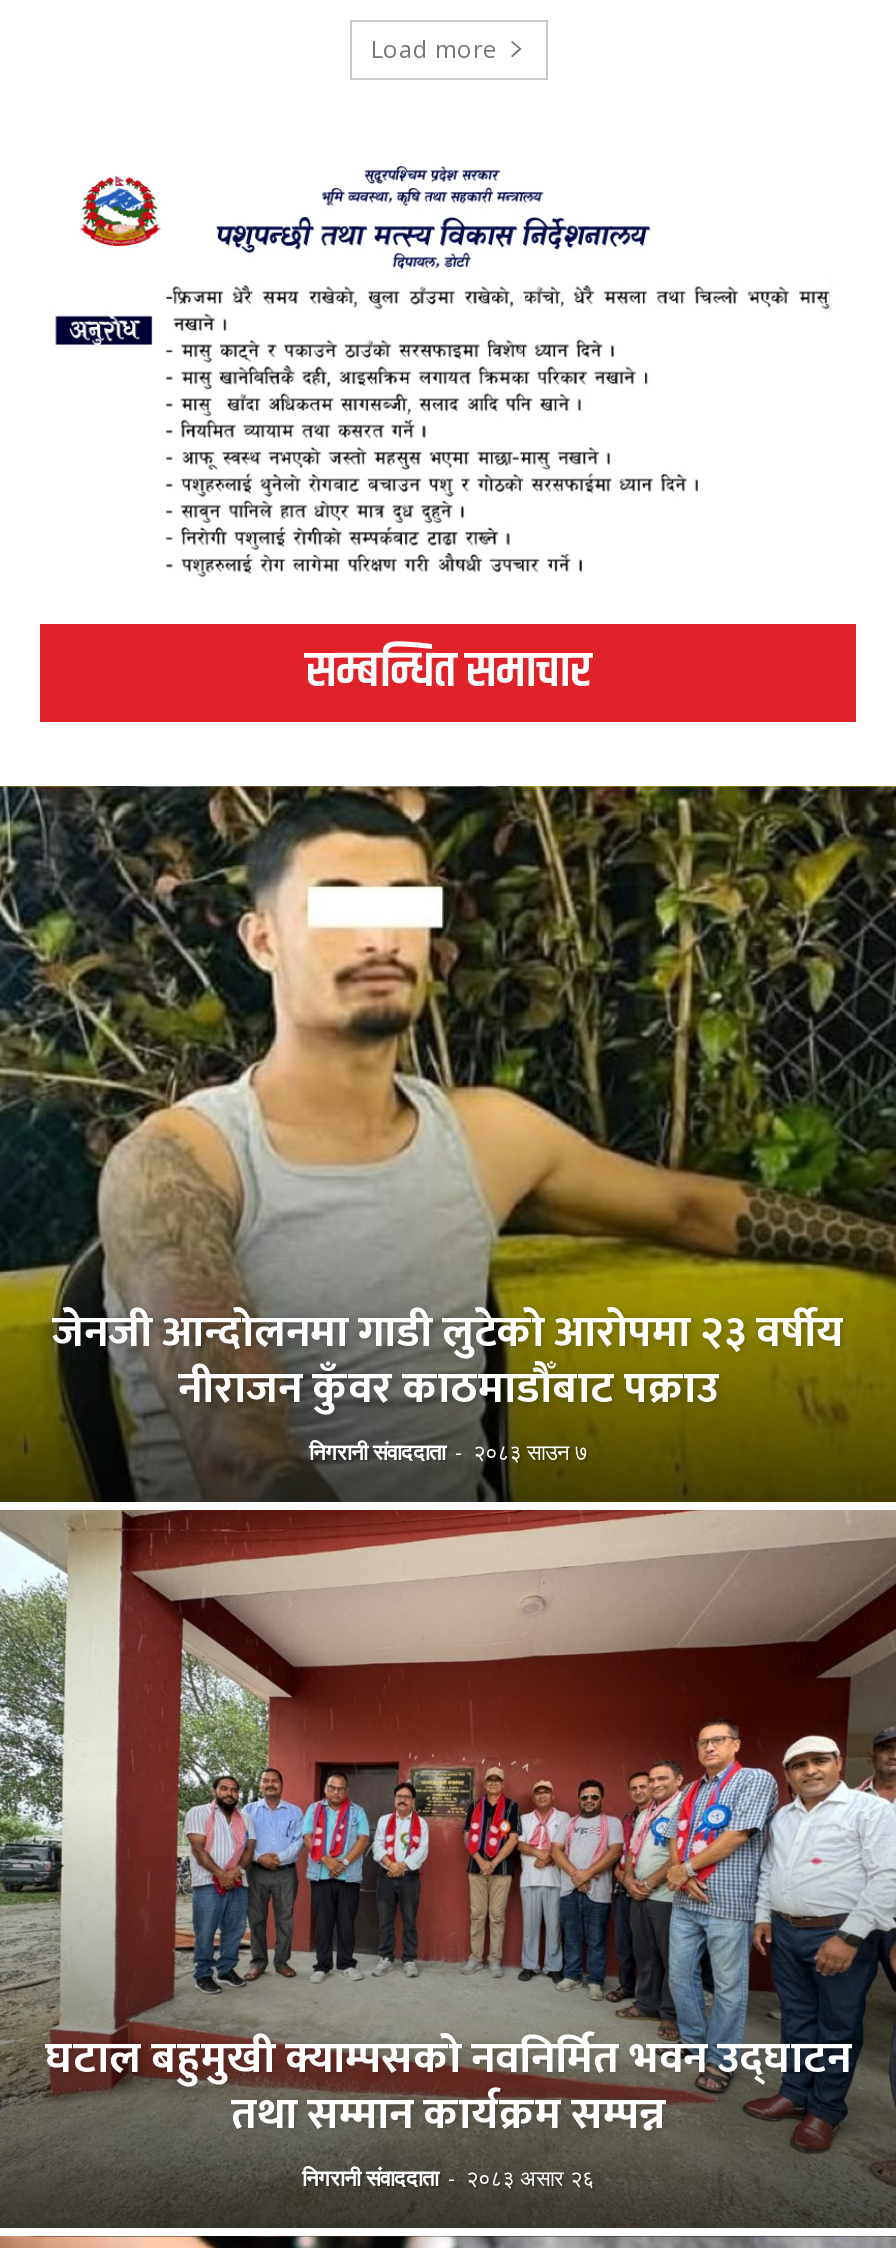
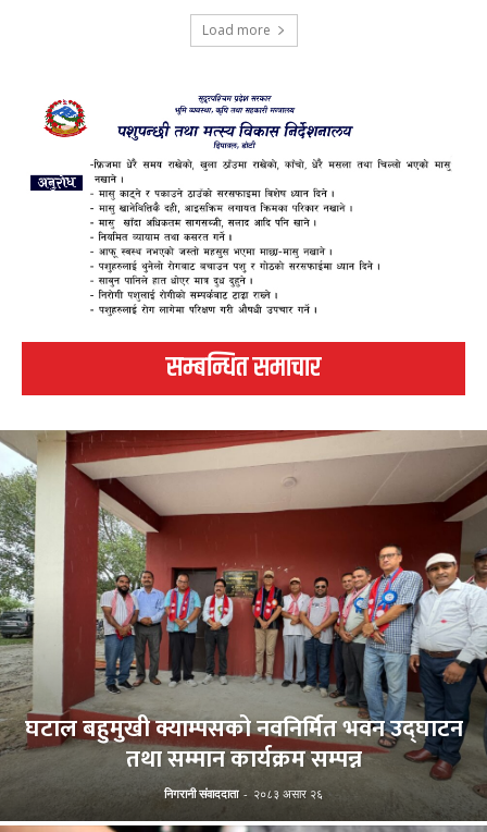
[6,785,890,1501] [image] | जेनजी आन्दोलनमा गाडी लुटेको आरोपमा २३ वर्षीय | नीराजन कुँवर काठमाडौँबाट पक्राउ | निगरानी संवाददाता - २०८३ साउन ७ -> none

